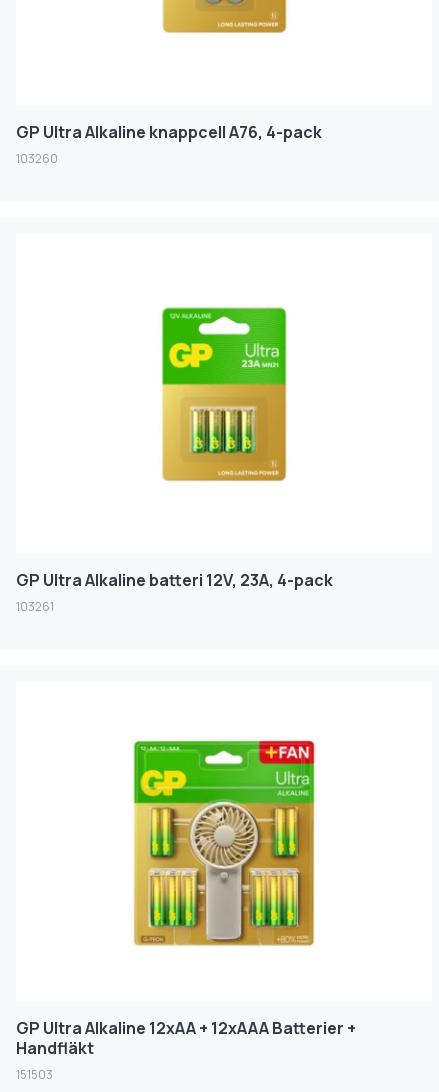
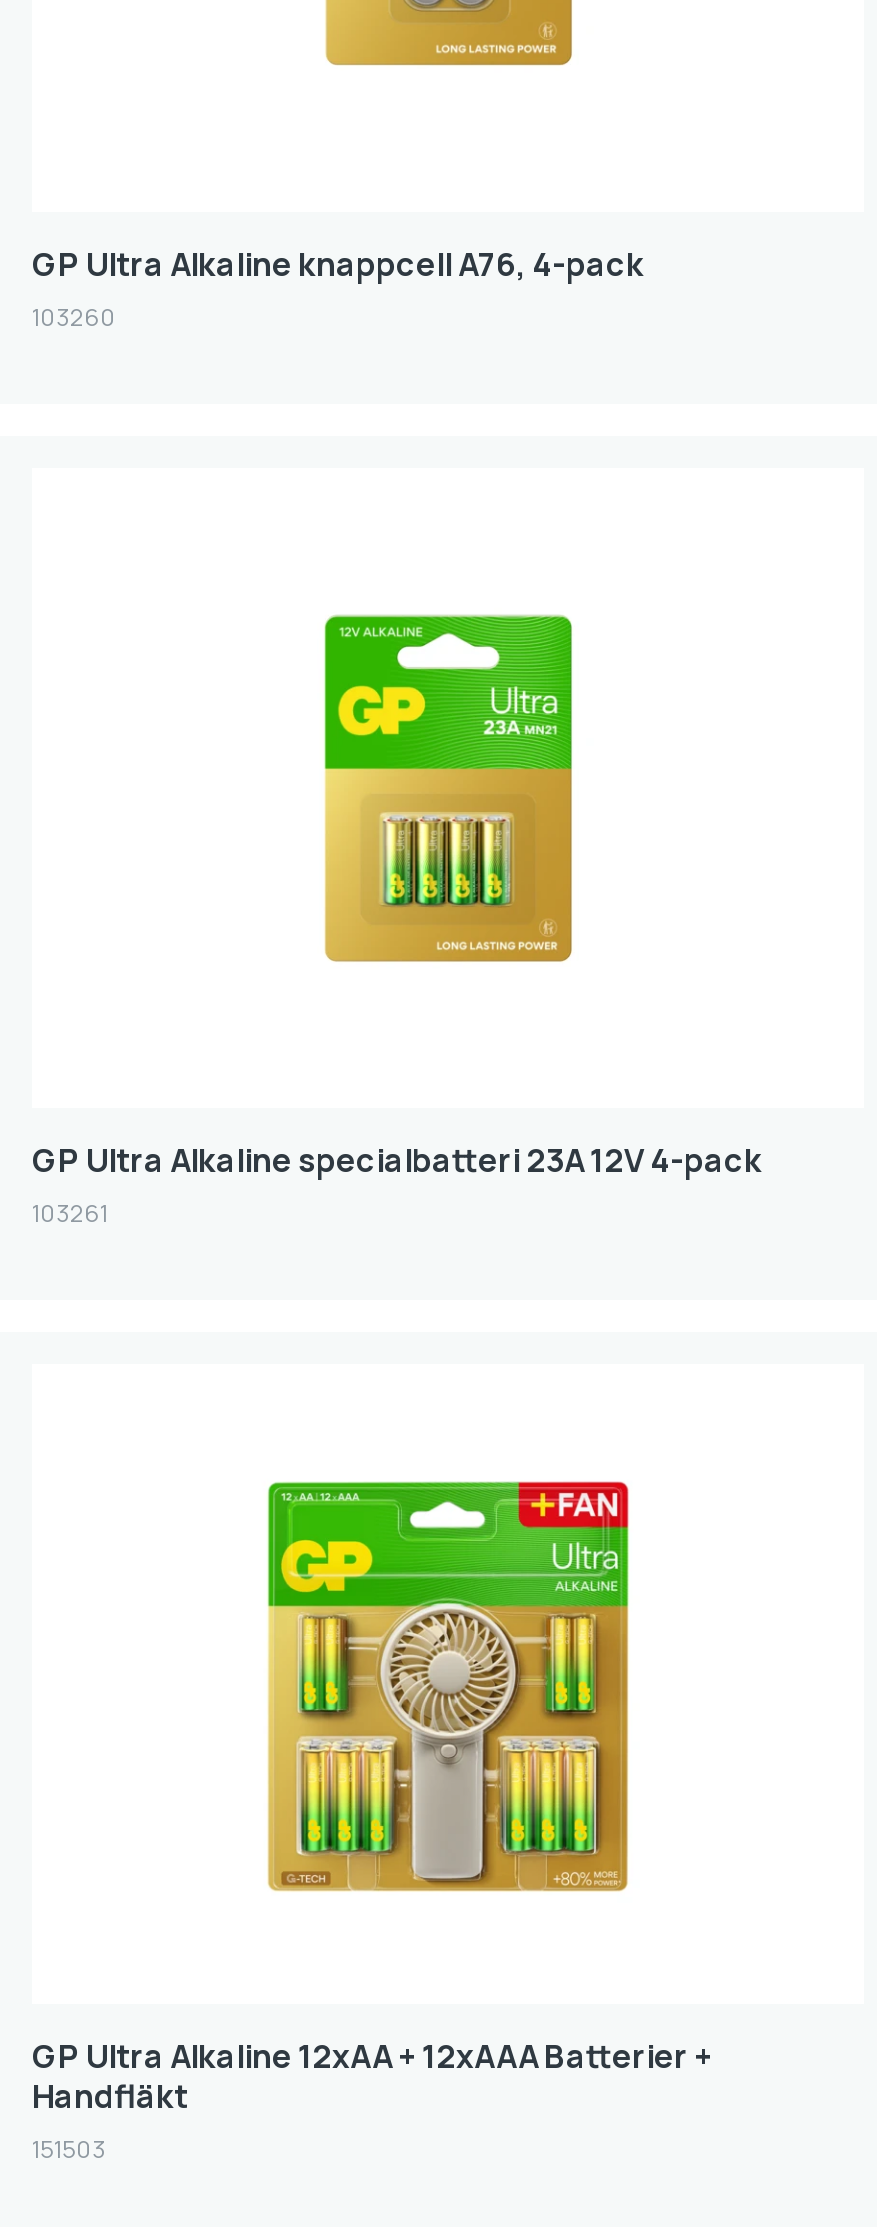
[16,569,333,591] GP Ultra Alkaline batteri 12V, 23A, 4-pack -> [32,1138,762,1182] GP Ultra Alkaline specialbatteri 23A 12V 4-pack

